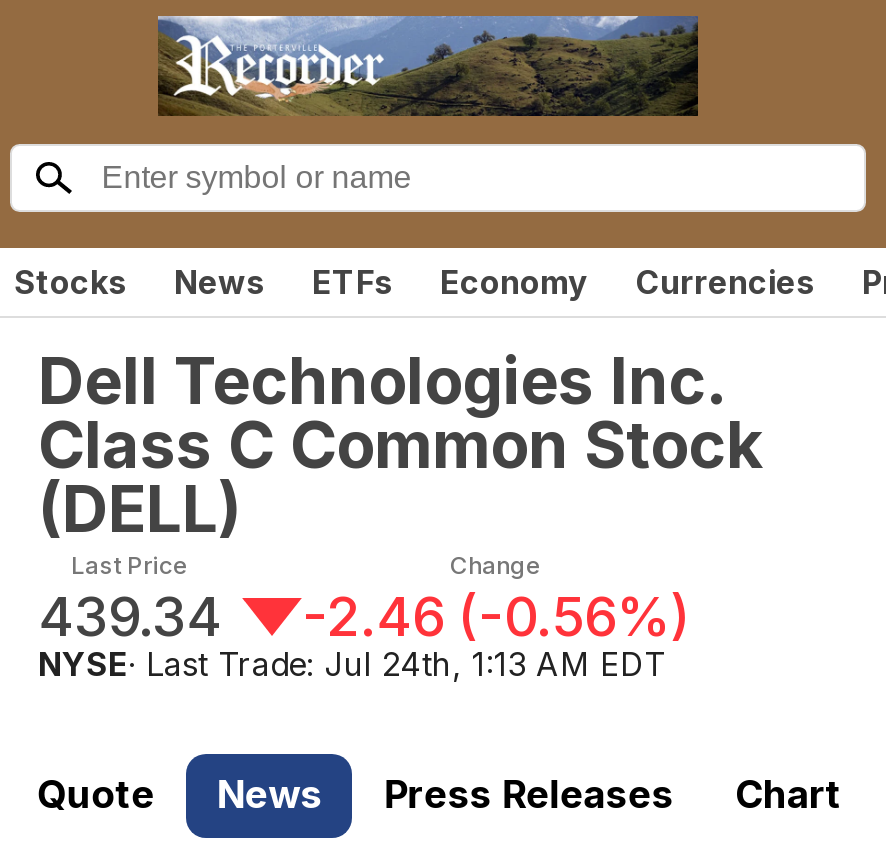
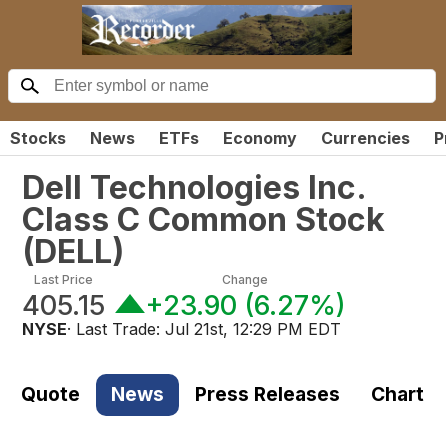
[38,583,222,649] 439.34 -> [22,289,105,322] 405.15
[302,583,690,649] -2.46 (-0.56%) -> [145,289,346,322] +23.90 (6.27%)
[38,643,666,683] NYSE · Last Trade: Jul 24th, 1:13 AM EDT -> [22,319,341,339] NYSE · Last Trade: Jul 21st, 12:29 PM EDT

